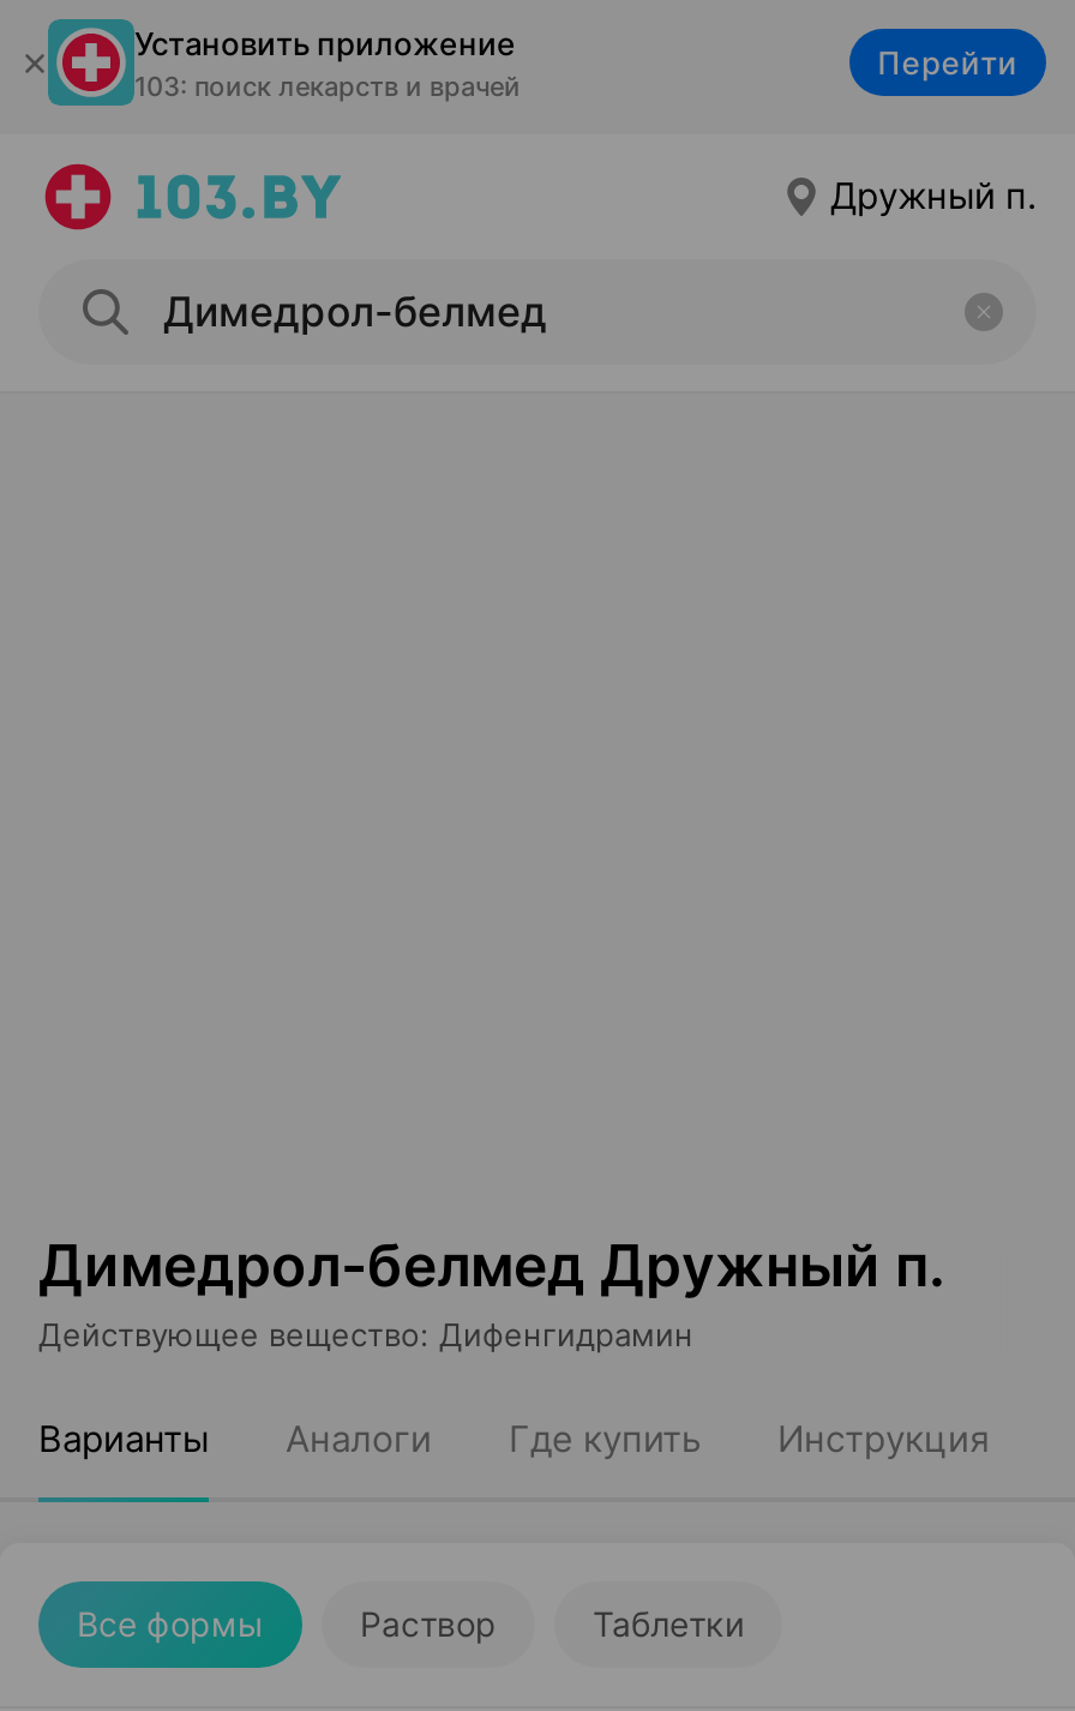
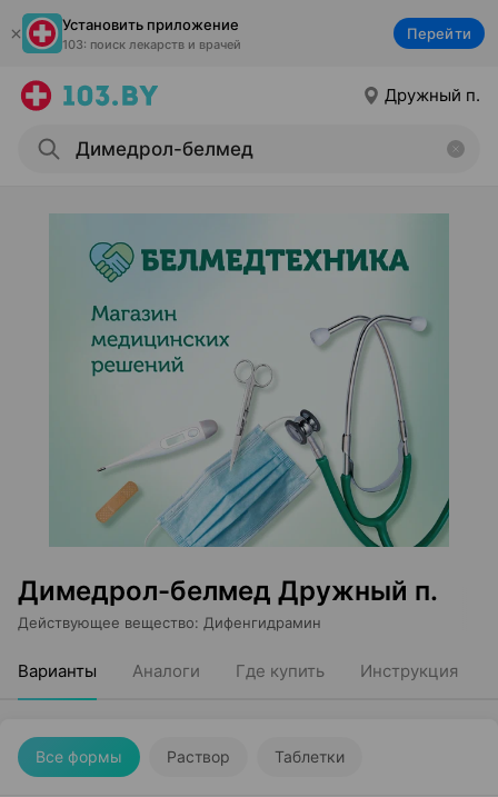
none -> [49,213,450,548] [image]

